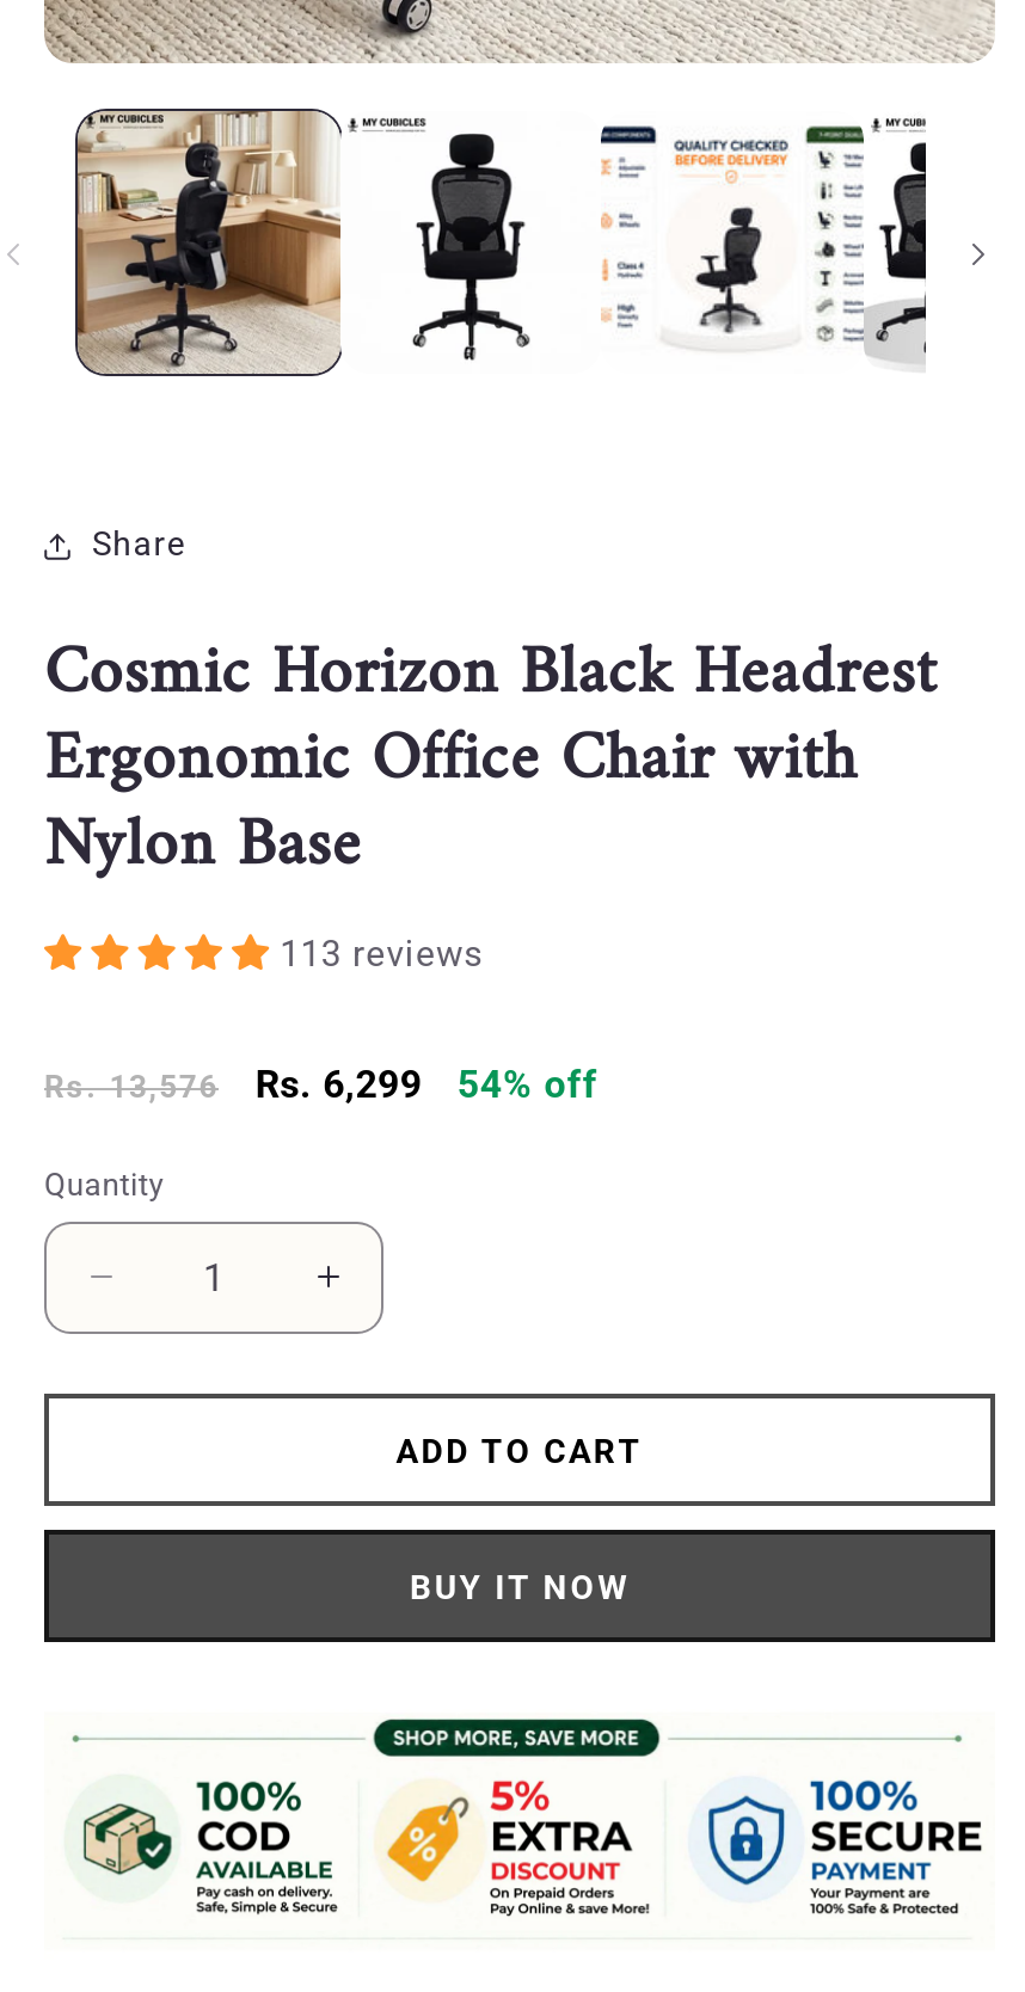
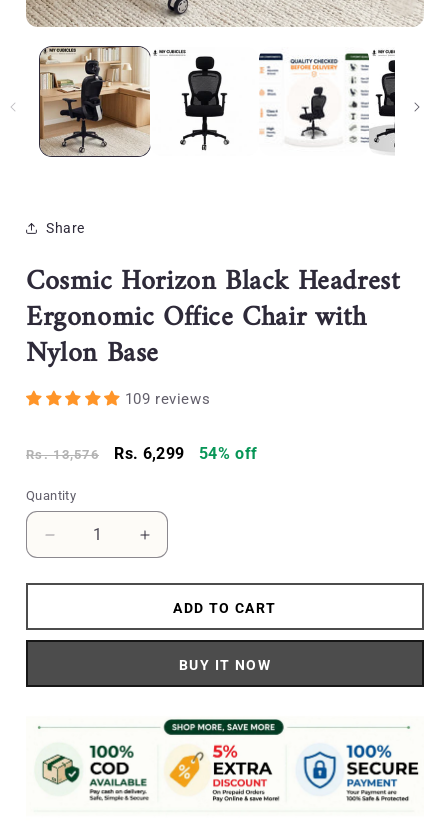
[280,932,485,975] 113 reviews -> [125,390,210,408] 109 reviews

